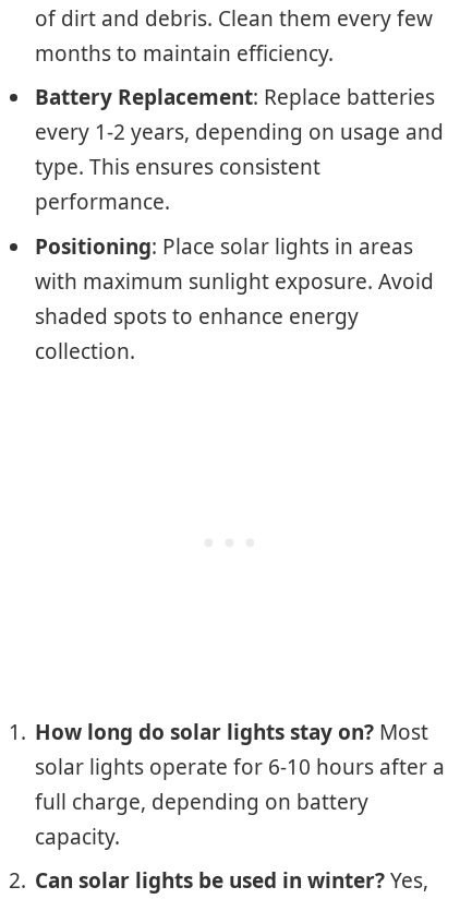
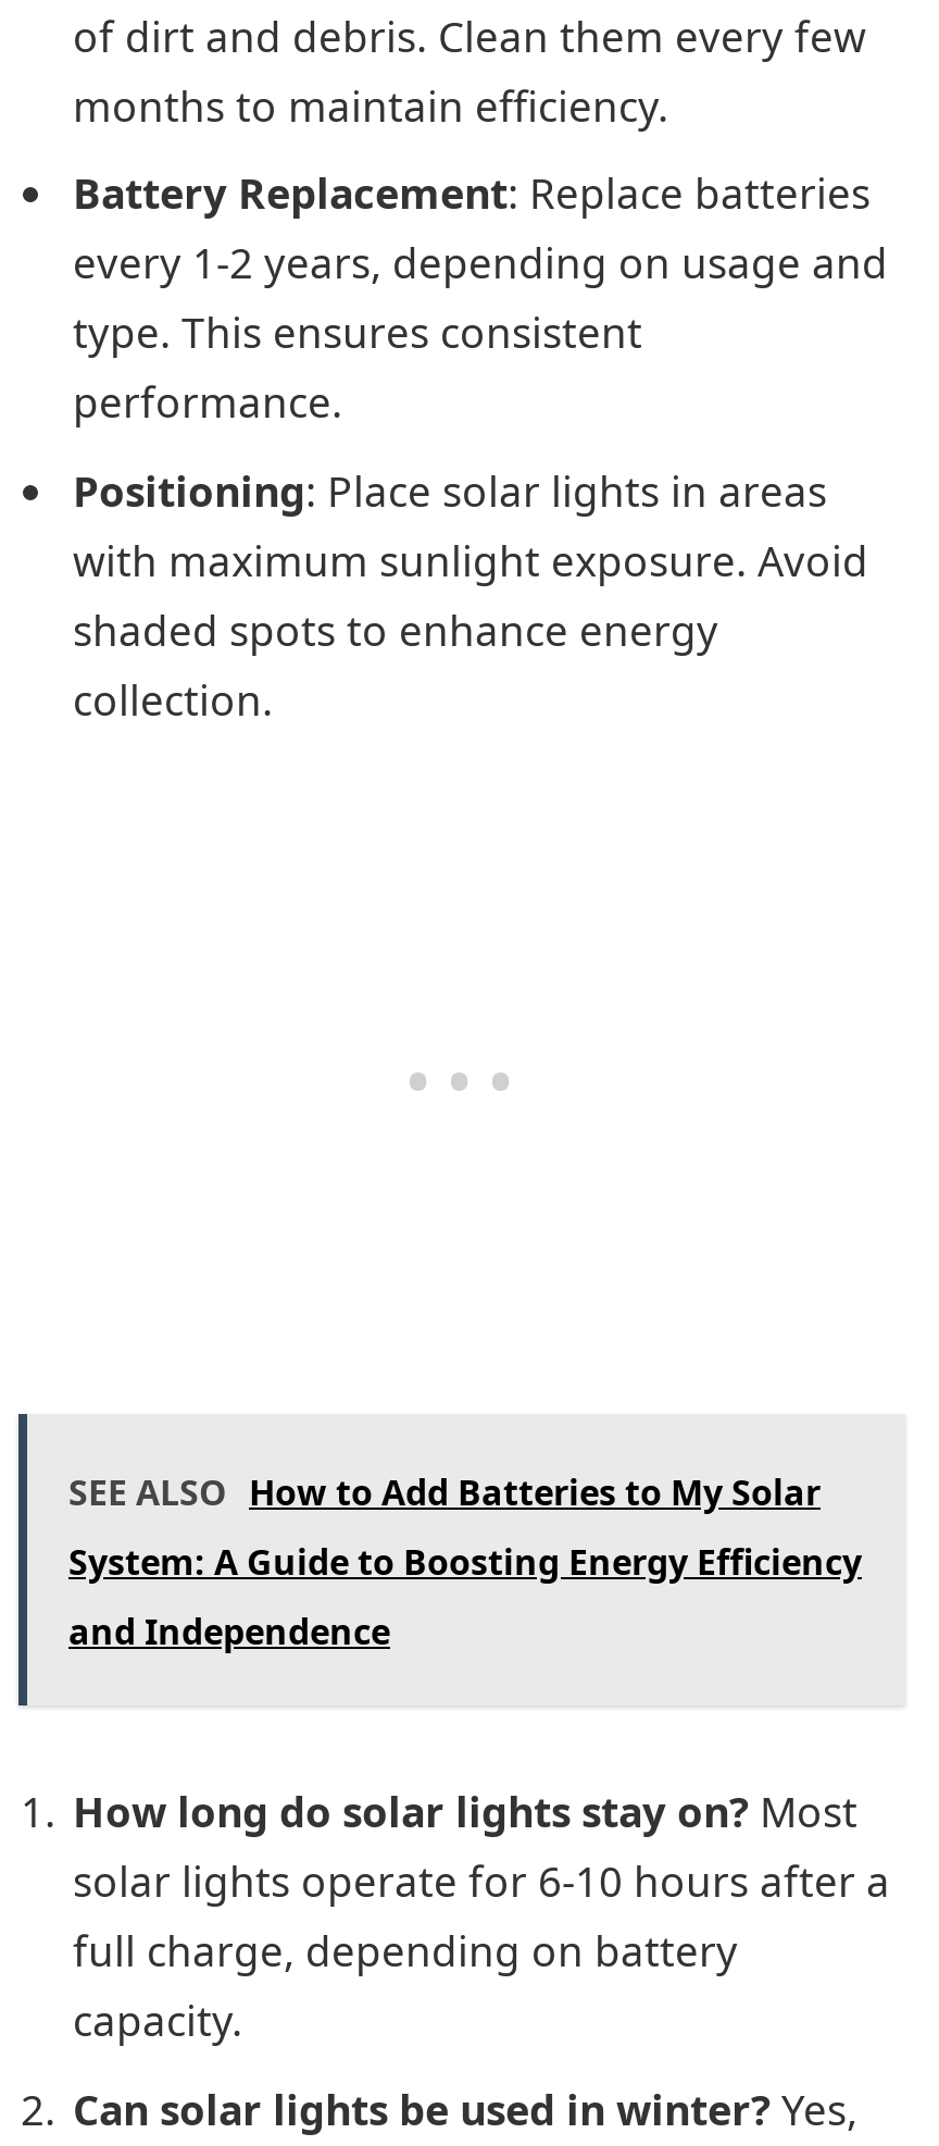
none -> [16,1410,903,1708] [image] | SEE ALSO How to Add Batteries to My Solar | System: A Guide to Boosting Energy Efficiency | and Independence

